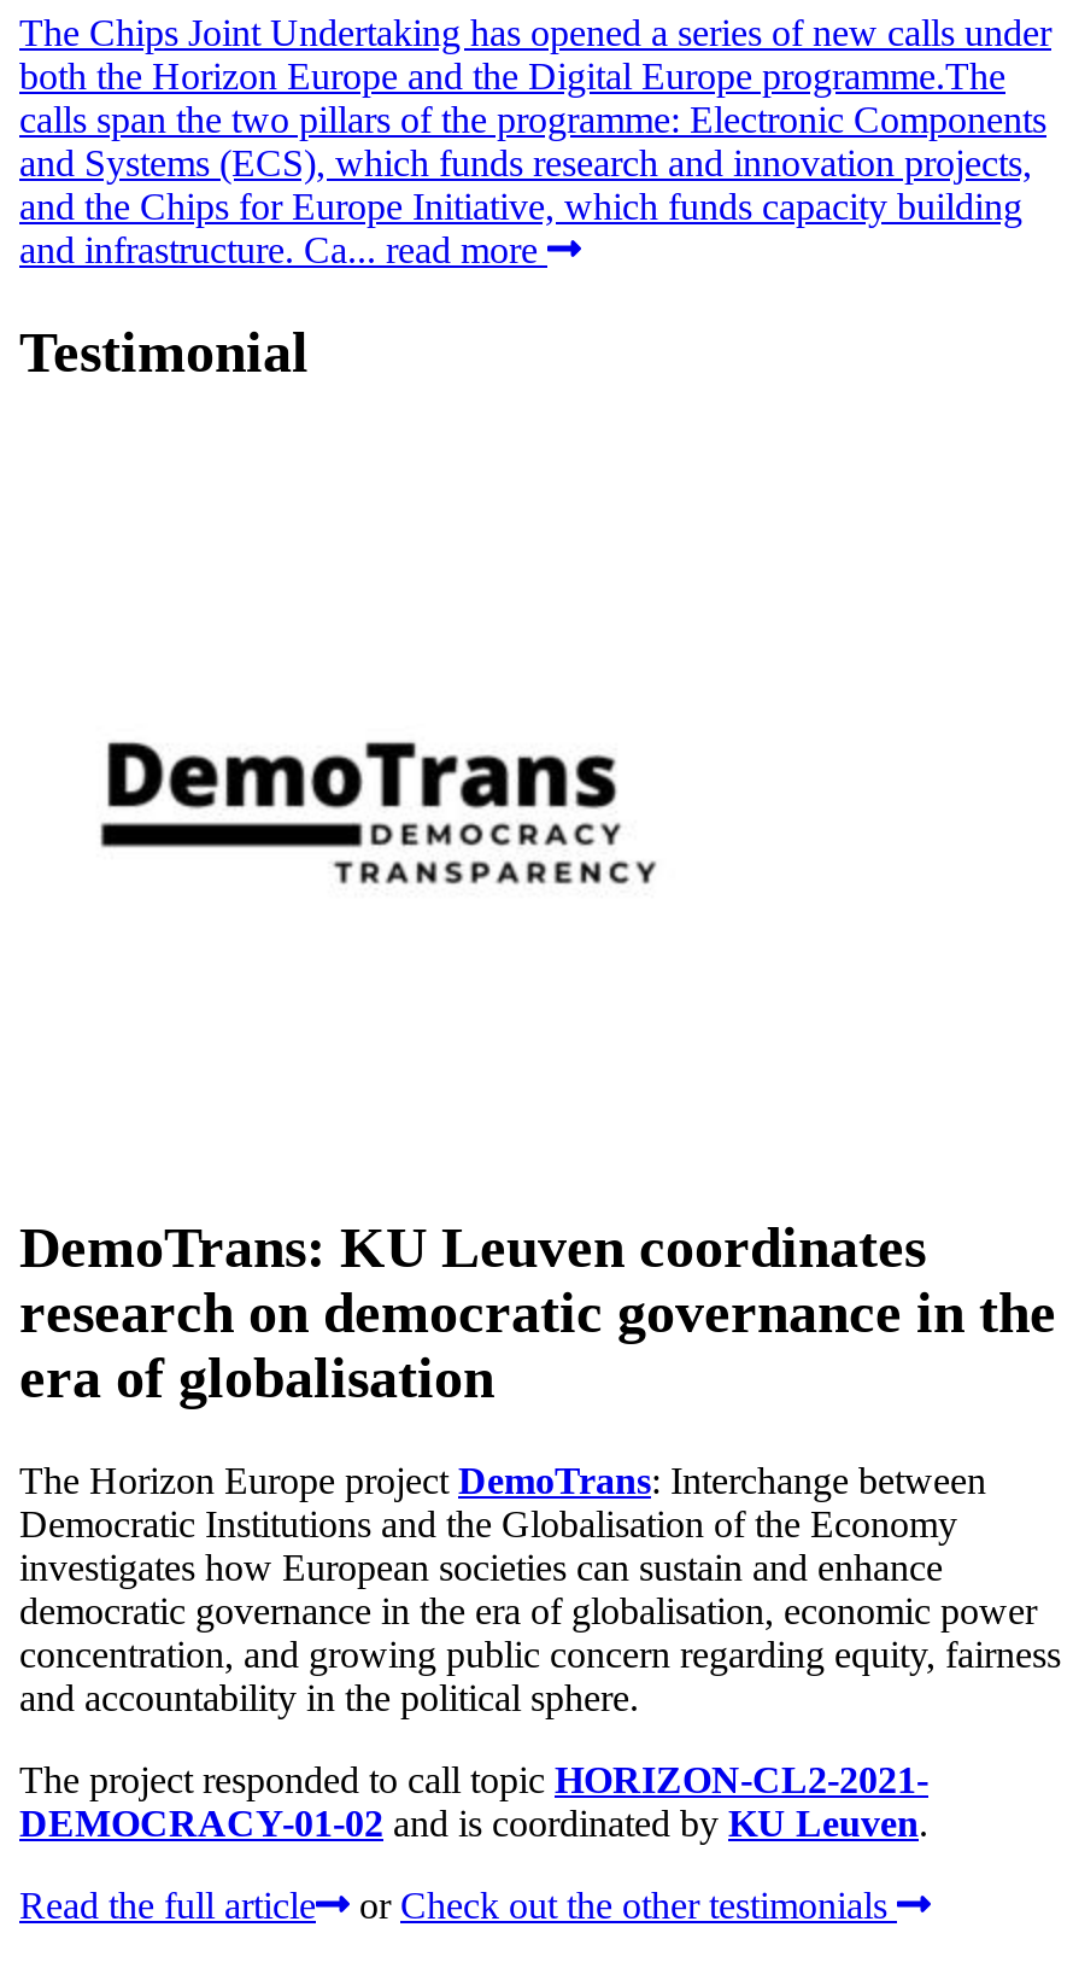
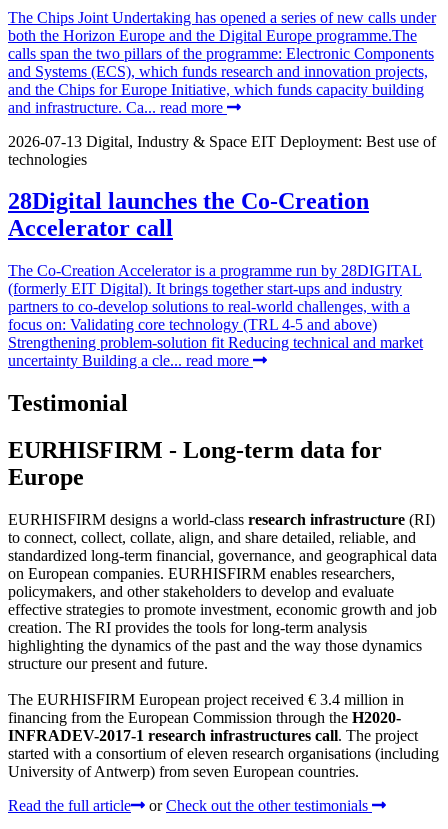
none -> [8,132,436,369] 2026-07-13 Digital, Industry & Space EIT Deployment: Best use of | technologies | 28Digital launches the Co-Creation | Accelerator call | The Co-Creation Accelerator is a programme run by 28DIGITAL | (formerly EIT Digital). It brings together start-ups and industry | partners to co-develop solutions to real-world challenges, with a | focus on: Validating core technology (TRL 4-5 and above) | Strengthening problem-solution fit Reducing technical and market | uncertainty Building a cle... read more
moved [19,322,309,385] -> [8,390,128,416]: Testimonial
[19,1217,1056,1410] DemoTrans: KU Leuven coordinates | research on democratic governance in the | era of globalisation -> [8,437,382,490] EURHISFIRM - Long-term data for | Europe
[19,1460,1061,1718] The Horizon Europe project DemoTrans: Interchange between | Democratic Institutions and the Globalisation of the Economy | investigates how European societies can sustain and enhance | democratic governance in the era of globalisation, economic power | concentration, and growing public concern regarding equity, fairness | and accountability in the political sphere. -> [8,511,437,672] EURHISFIRM designs a world-class research infrastructure (RI) | to connect, collect, collate, align, and share detailed, reliable, and | standardized long-term financial, governance, and geographical data | on European companies. EURHISFIRM enables researchers, | policymakers, and other stakeholders to develop and evaluate | effective strategies to promote investment, economic growth and job | creation. The RI provides the tools for long-term analysis | highlighting the dynamics of the past and the way those dynamics | structure our present and future.
[19,1759,938,1844] The project responded to call topic HORIZON-CL2-2021- | DEMOCRACY-01-02 and is coordinated by KU Leuven. -> [8,691,439,780] The EURHISFIRM European project received € 3.4 million in | financing from the European Commission through the H2020- | INFRADEV-2017-1 research infrastructures call. The project | started with a consortium of eleven research organisations (including | University of Antwerp) from seven European countries.

